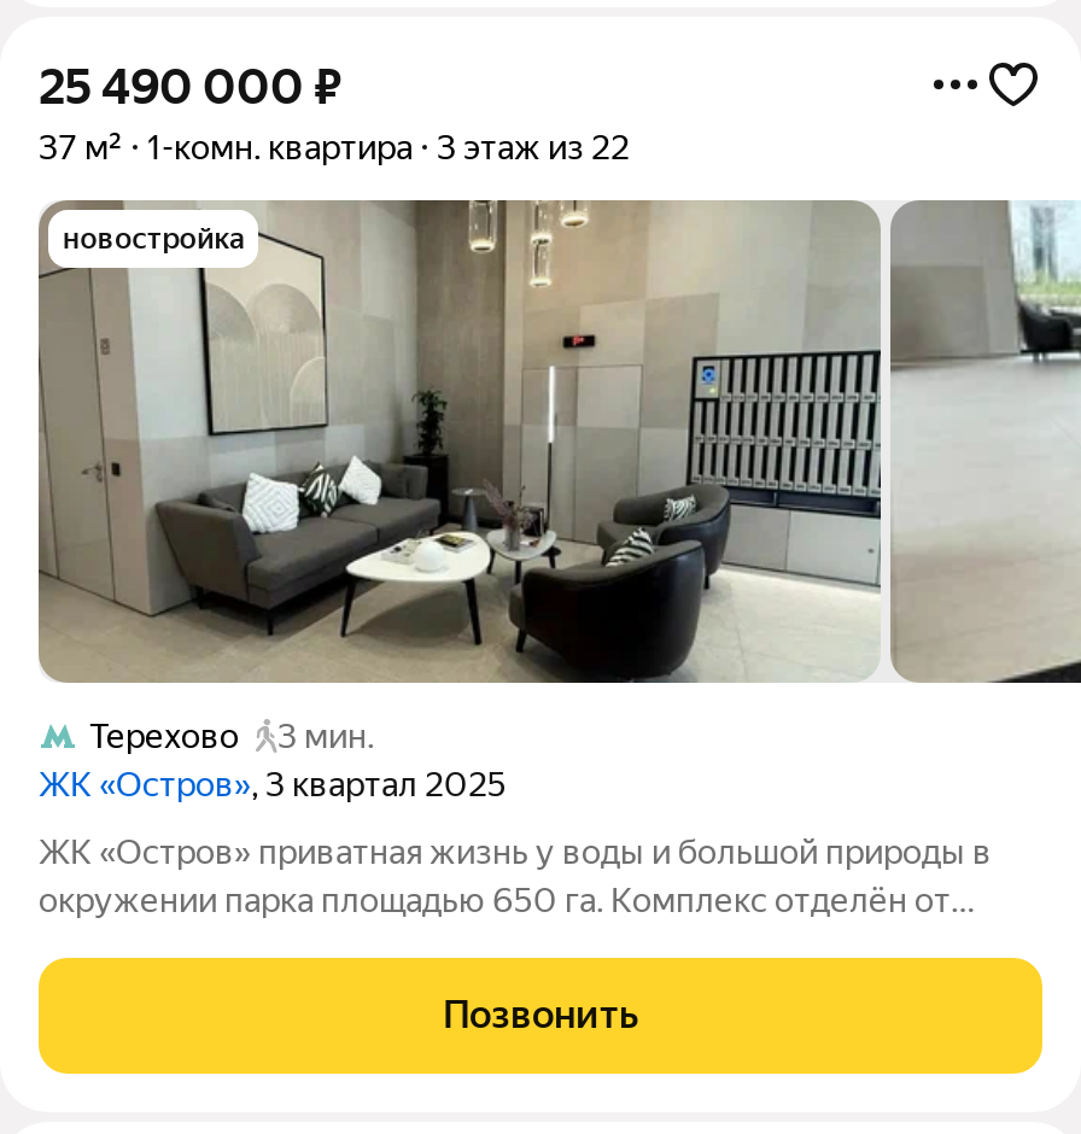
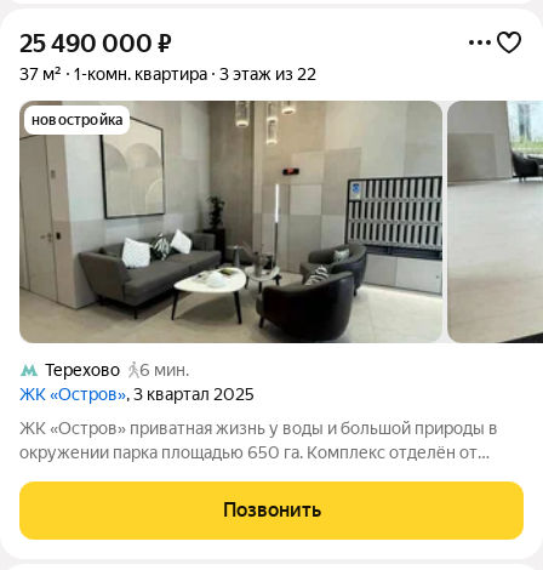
[89,717,374,756] Терехово 3 мин. -> [45,360,189,380] Терехово 6 мин.

